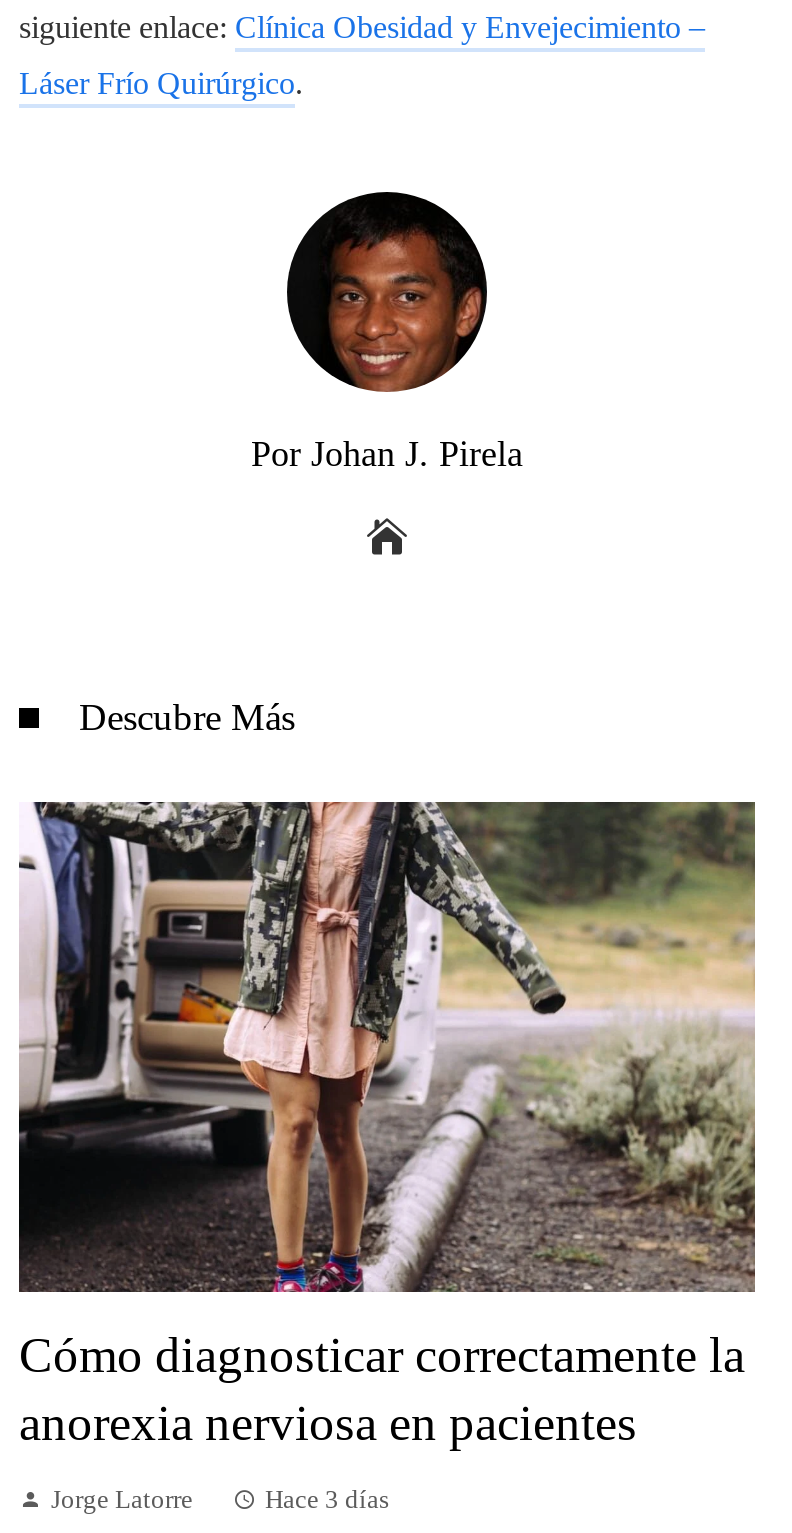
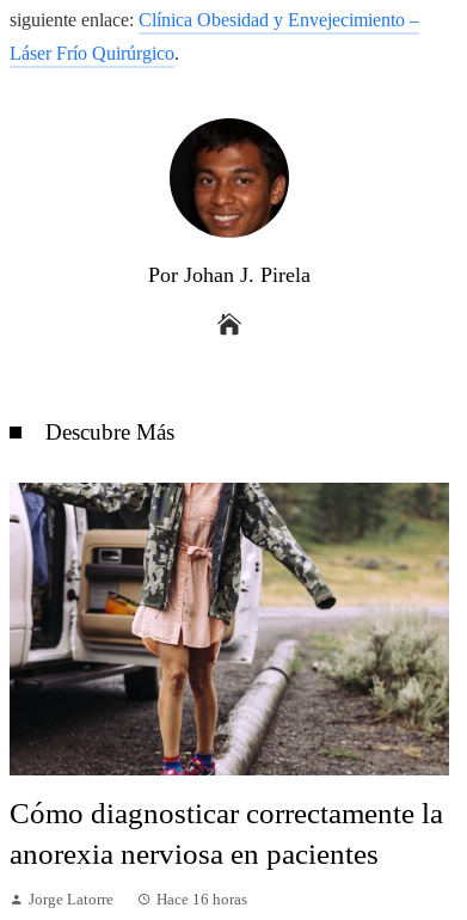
[265,1486,389,1514] Hace 3 días -> [156,892,247,908] Hace 16 horas

